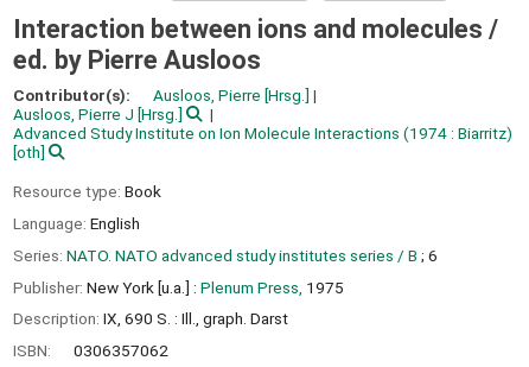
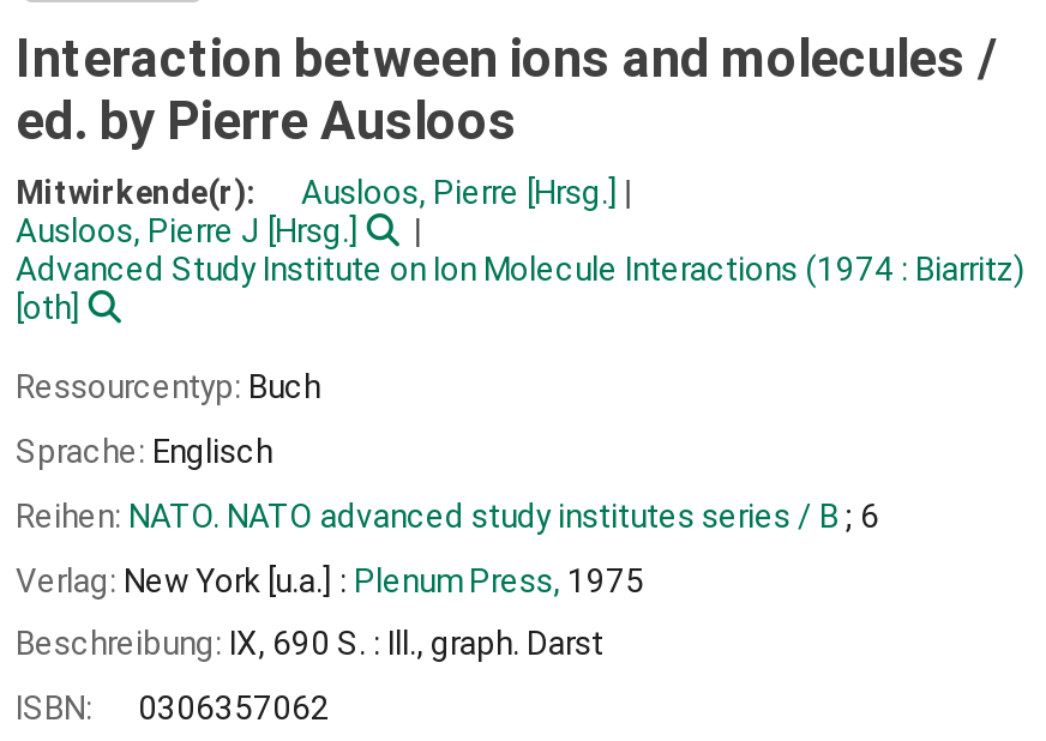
[13,86,134,105] Contributor(s): -> [16,174,263,212] Mitwirkende(r):
[13,182,161,201] Resource type: Book -> [16,367,320,406] Ressourcentyp: Buch
[13,214,140,233] Language: English -> [16,432,272,470] Sprache: Englisch
[13,246,438,265] Series: NATO. NATO advanced study institutes series / B; 6 -> [16,496,879,534] Reihen: NATO. NATO advanced study institutes series / B; 6
[13,277,344,296] Publisher: New York [u.a.] : Plenum Press, 1975 -> [16,560,644,599] Verlag: New York [u.a.] : Plenum Press, 1975
[13,309,288,328] Description: IX, 690 S. : Ill., graph. Darst -> [16,624,603,663] Beschreibung: IX, 690 S. : Ill., graph. Darst

